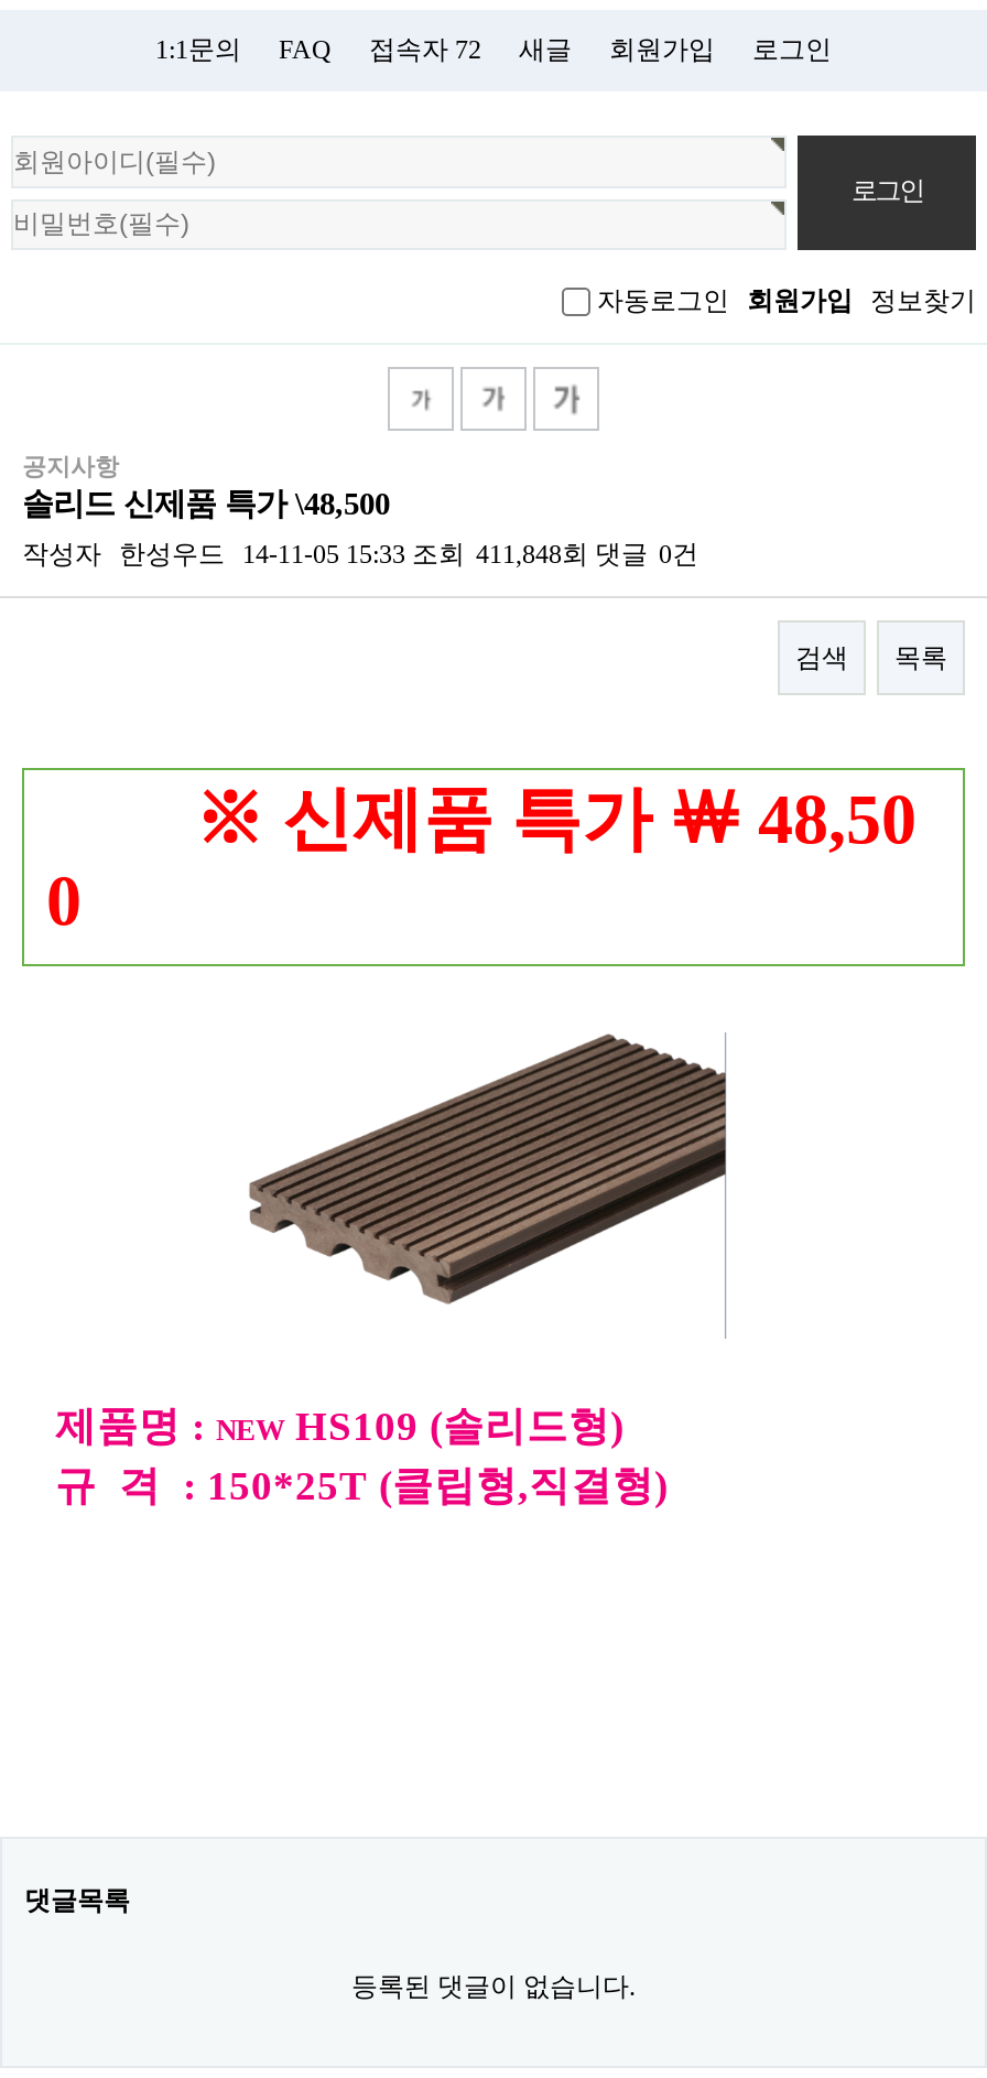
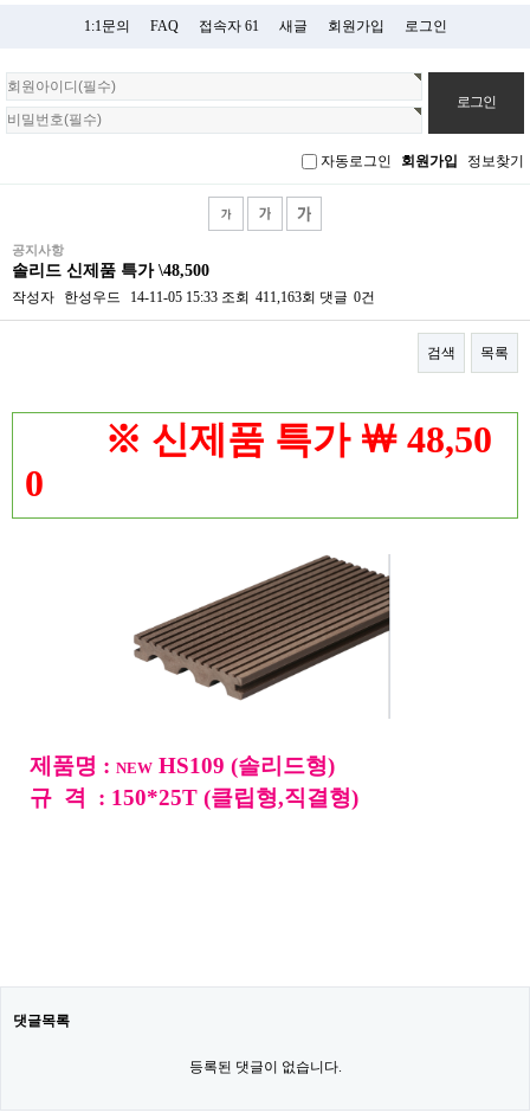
[369,34,481,65] 접속자 72 -> [198,18,258,34] 접속자 61
[22,539,698,570] 작성자 한성우드 14-11-05 15:33 조회 411,848회 댓글 0건 -> [12,289,375,306] 작성자 한성우드 14-11-05 15:33 조회 411,163회 댓글 0건

